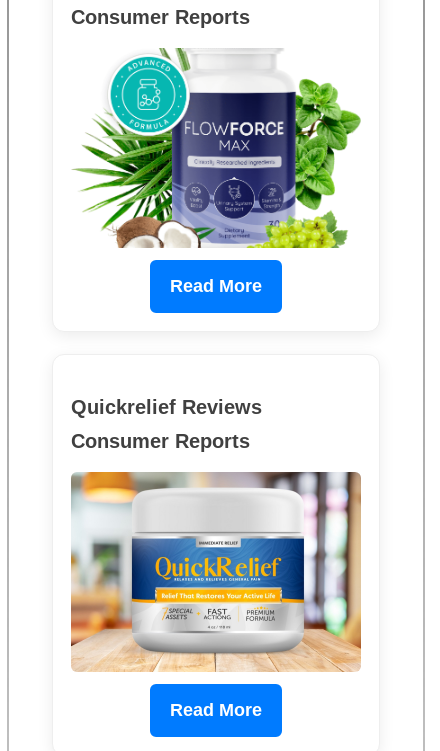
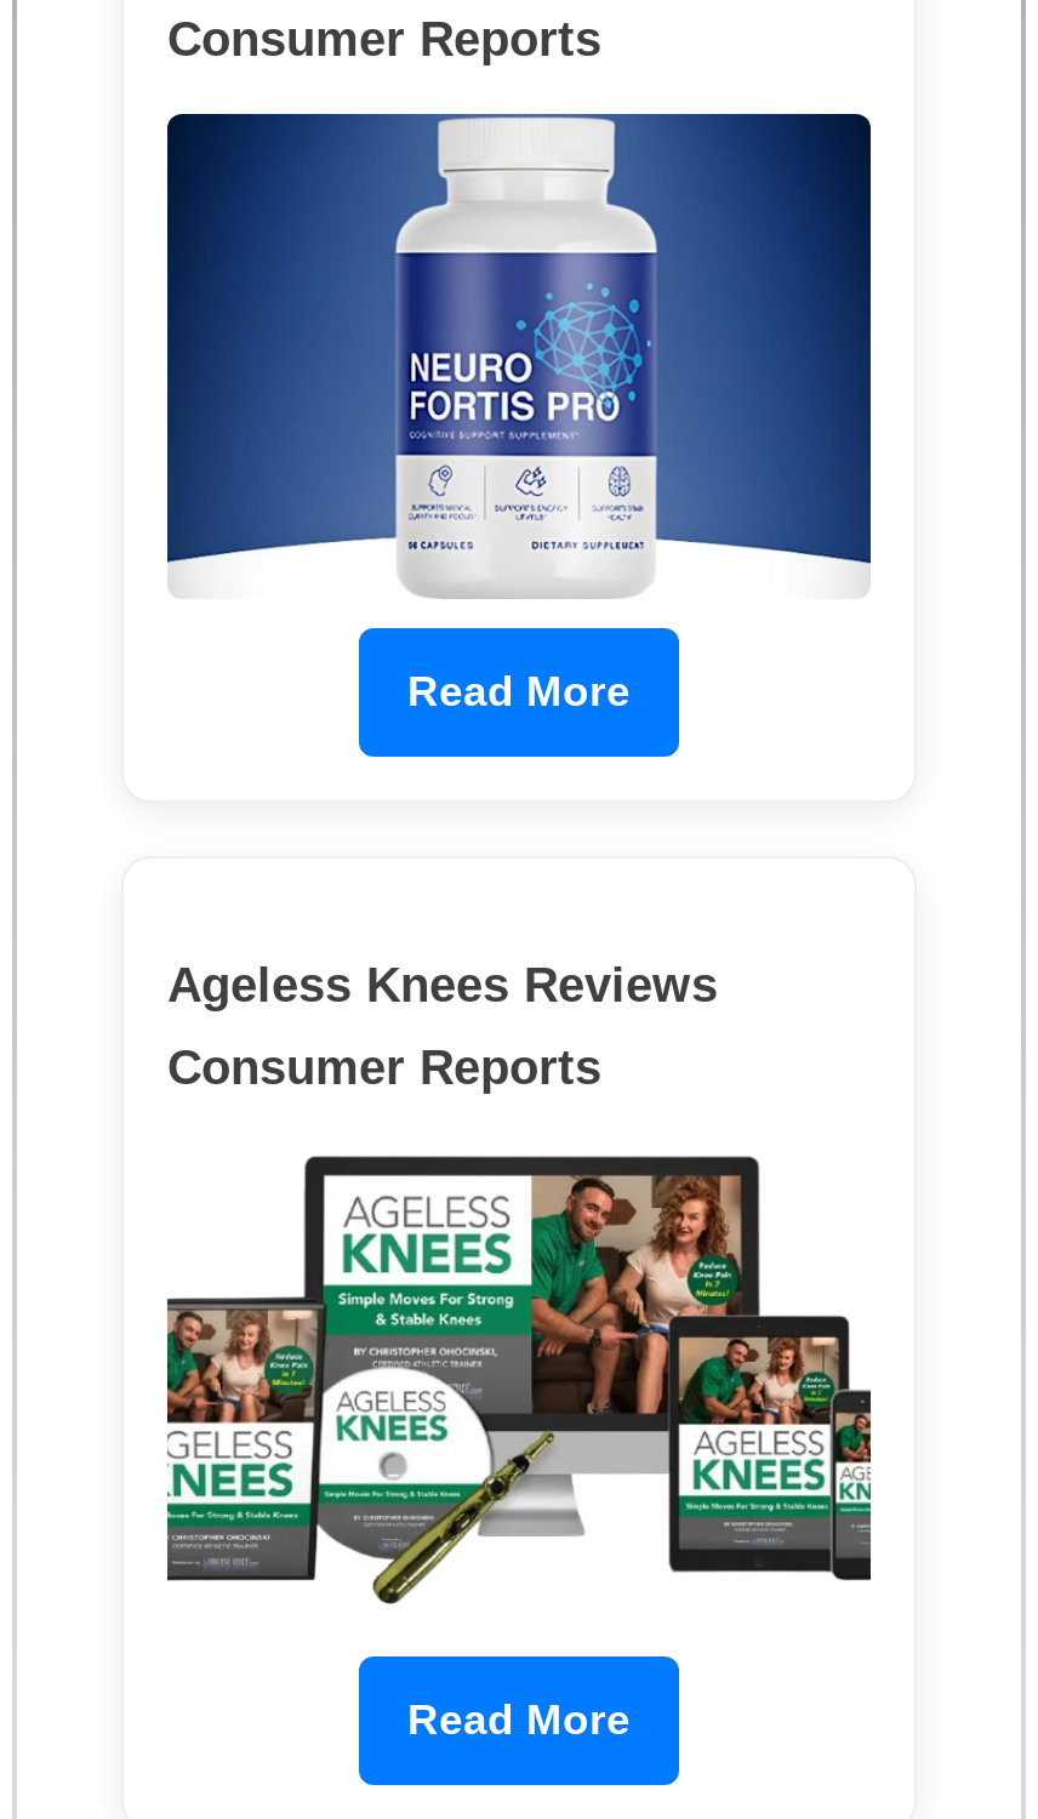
[71,48,361,249] [image] -> [165,112,873,599] [image]
[71,396,262,418] Quickrelief Reviews -> [167,958,718,1011] Ageless Knees Reviews
[70,471,362,673] [image] -> [165,1142,873,1627] [image]

